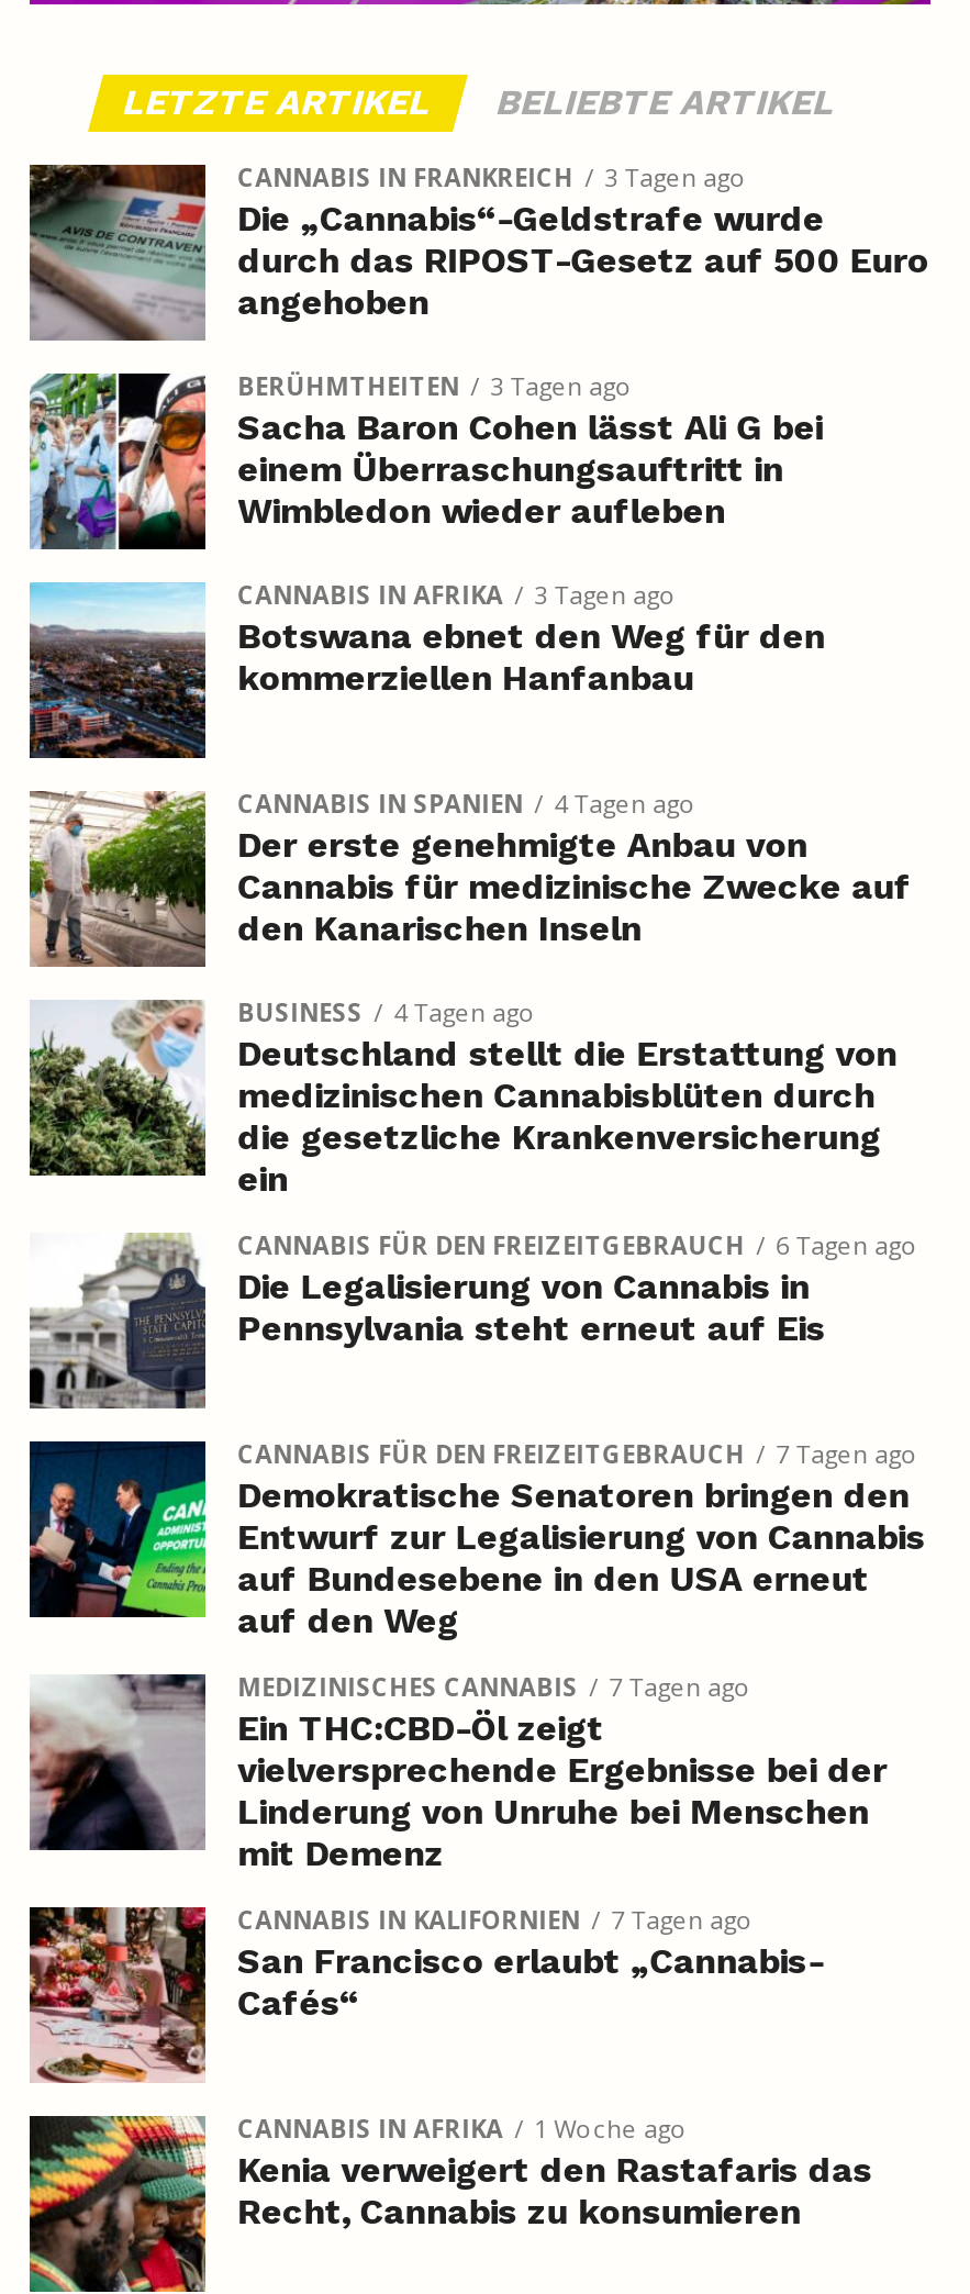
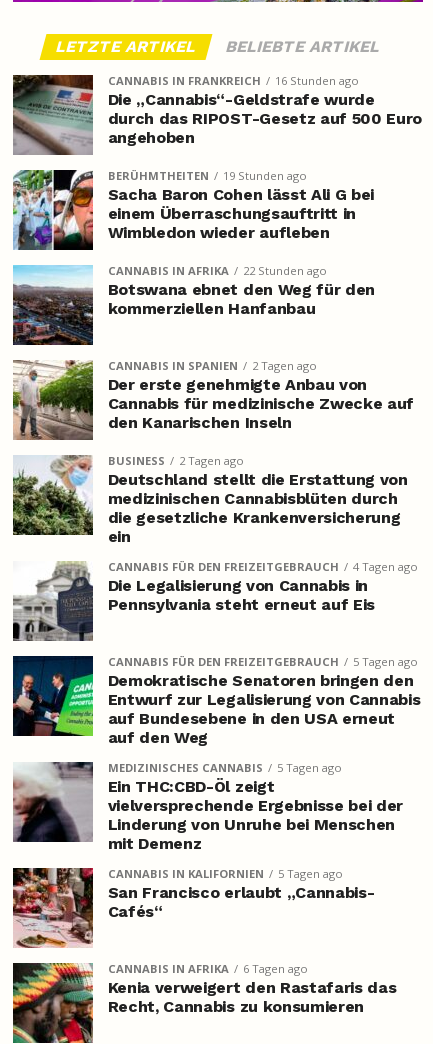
[238,161,747,194] CANNABIS IN FRANKREICH 3 Tagen ago -> [108,73,359,88] CANNABIS IN FRANKREICH 16 Stunden ago
[238,370,633,403] BERÜHMTHEITEN 3 Tagen ago -> [108,168,307,183] BERÜHMTHEITEN 19 Stunden ago
[238,579,677,612] CANNABIS IN AFRIKA 3 Tagen ago -> [108,263,327,278] CANNABIS IN AFRIKA 22 Stunden ago
[238,787,697,820] CANNABIS IN SPANIEN 4 Tagen ago -> [108,358,317,373] CANNABIS IN SPANIEN 2 Tagen ago
[238,996,537,1029] BUSINESS 4 Tagen ago -> [108,453,244,468] BUSINESS 2 Tagen ago
[238,1229,919,1262] CANNABIS FÜR DEN FREIZEITGEBRAUCH 6 Tagen ago -> [108,559,418,574] CANNABIS FÜR DEN FREIZEITGEBRAUCH 4 Tagen ago
[238,1438,919,1471] CANNABIS FÜR DEN FREIZEITGEBRAUCH 7 Tagen ago -> [108,654,418,669] CANNABIS FÜR DEN FREIZEITGEBRAUCH 5 Tagen ago
[238,1671,752,1704] MEDIZINISCHES CANNABIS 7 Tagen ago -> [108,760,342,775] MEDIZINISCHES CANNABIS 5 Tagen ago
[238,1904,754,1936] CANNABIS IN KALIFORNIEN 7 Tagen ago -> [108,866,343,881] CANNABIS IN KALIFORNIEN 5 Tagen ago
[238,2112,688,2145] CANNABIS IN AFRIKA 1 Woche ago -> [108,961,308,976] CANNABIS IN AFRIKA 6 Tagen ago

